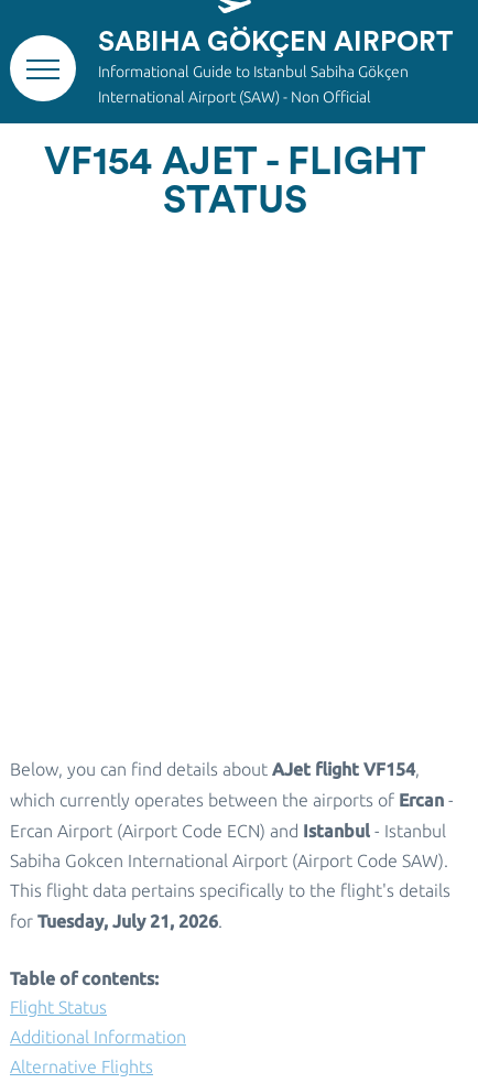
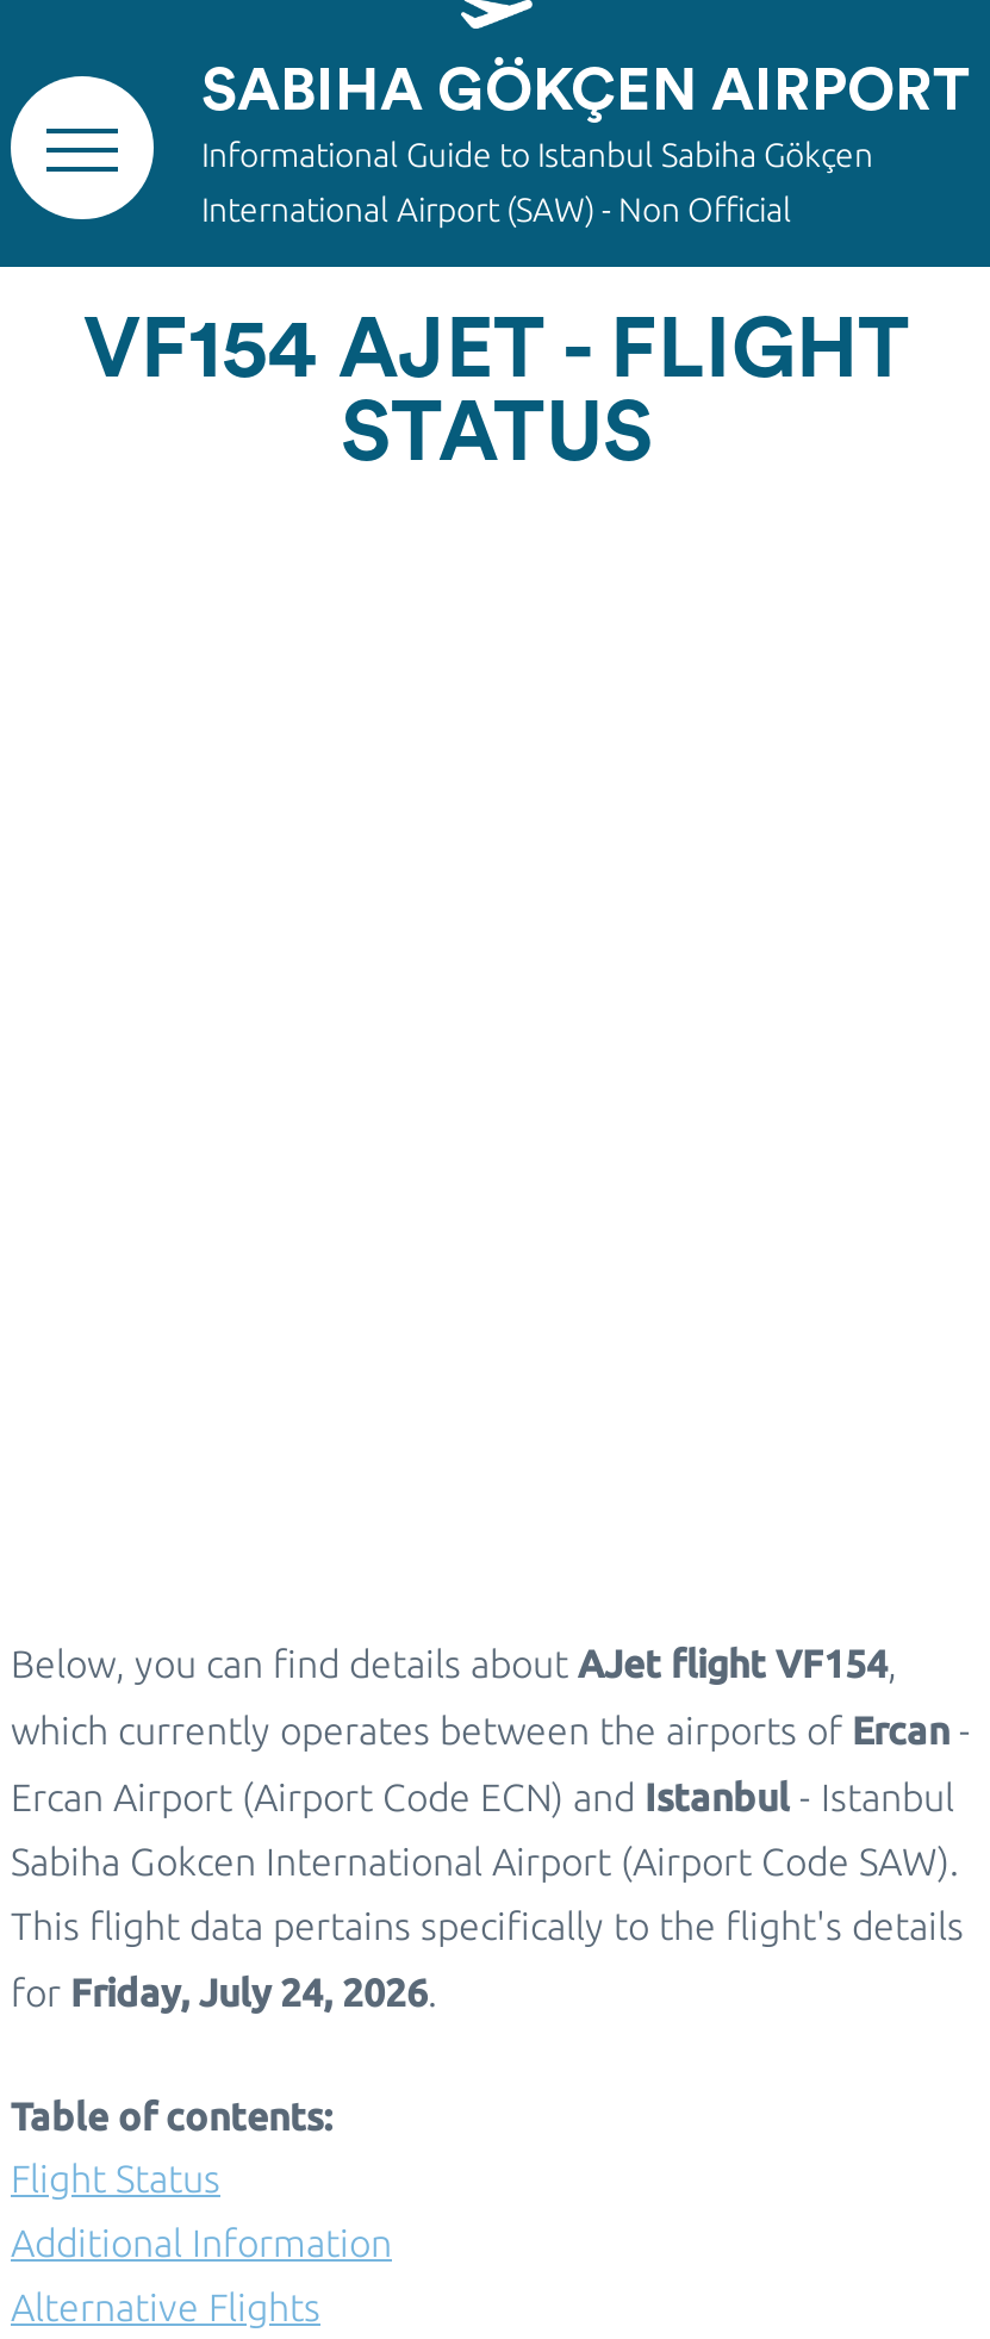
[10,908,222,932] for Tuesday, July 21, 2026. -> [11,1964,437,2016] for Friday, July 24, 2026.

